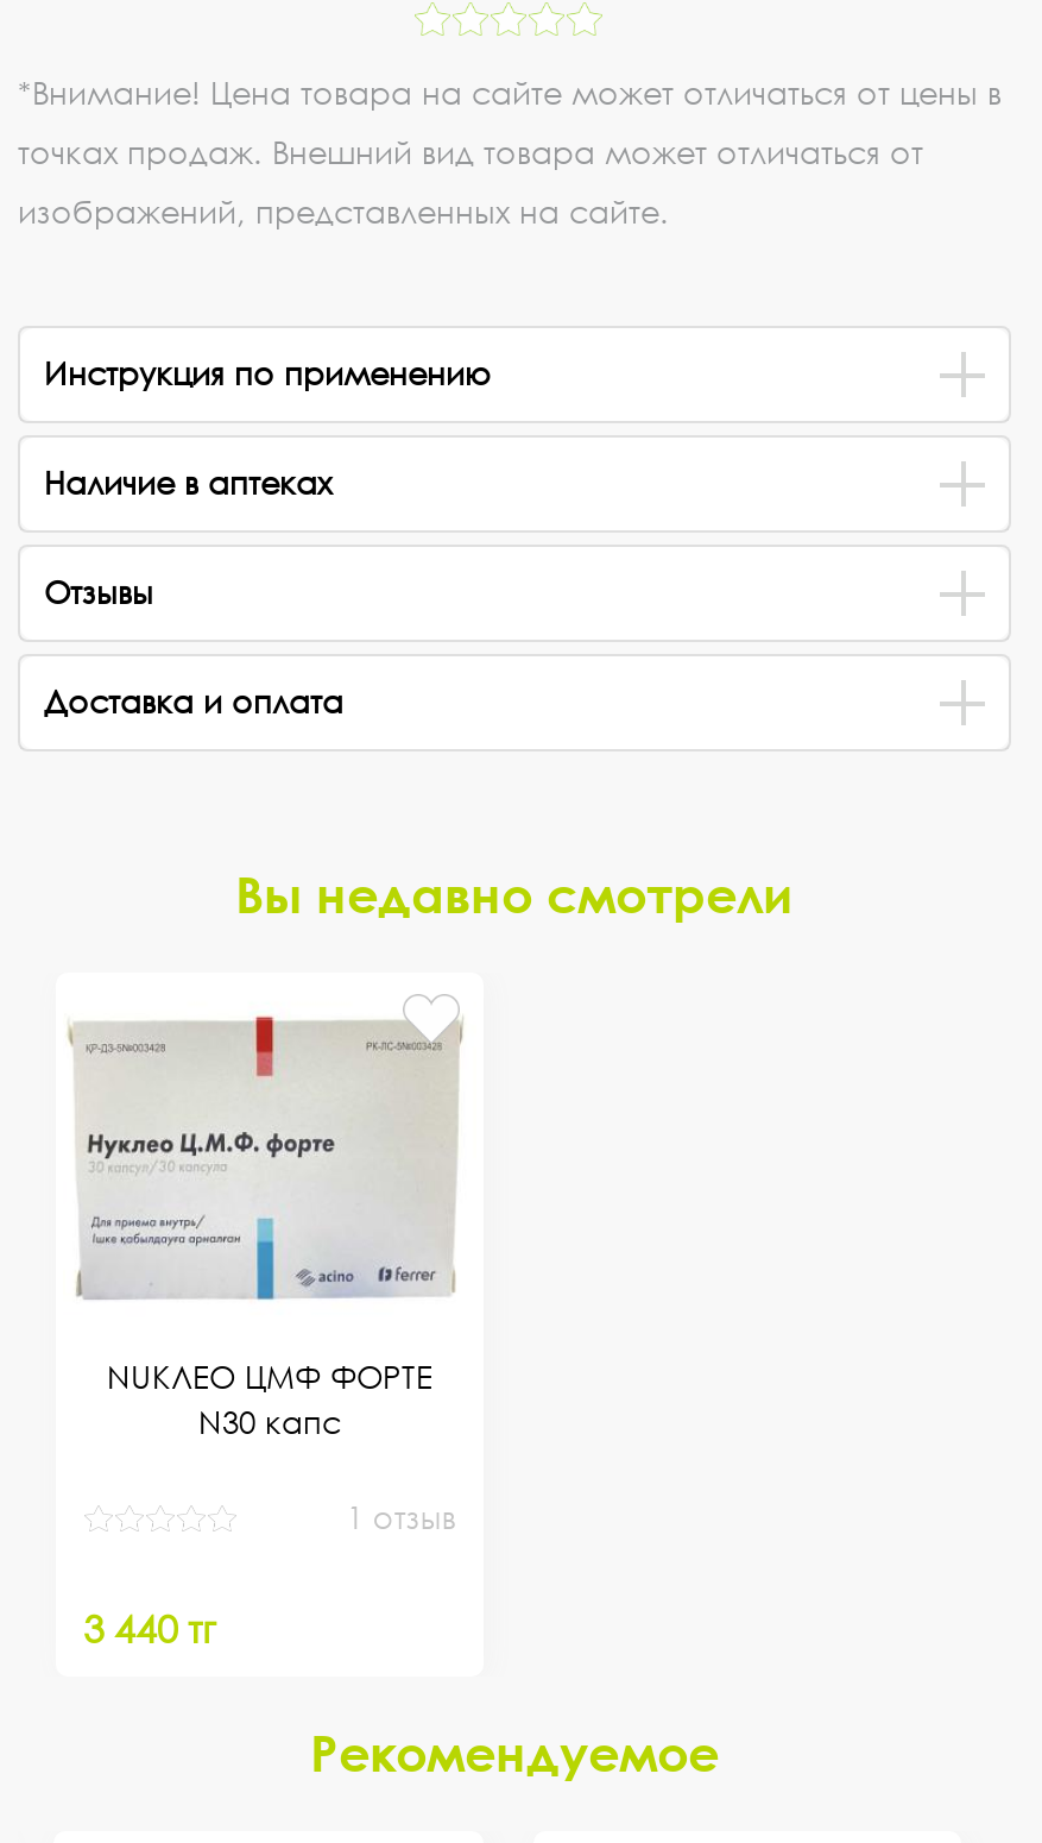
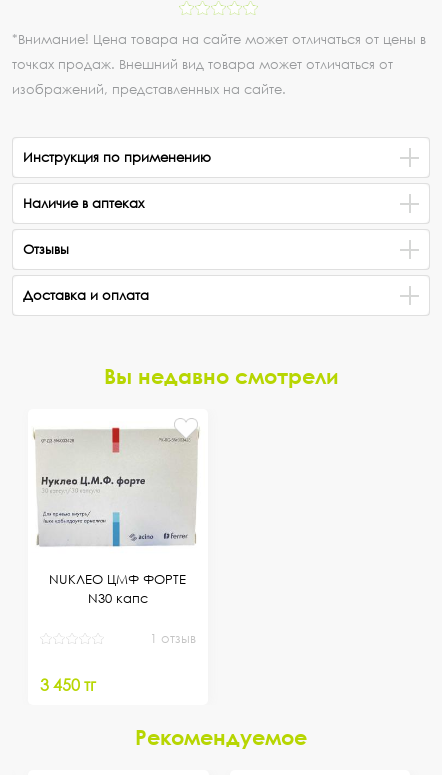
[83,1602,216,1652] 3 440 тг -> [39,674,95,695] 3 450 тг

